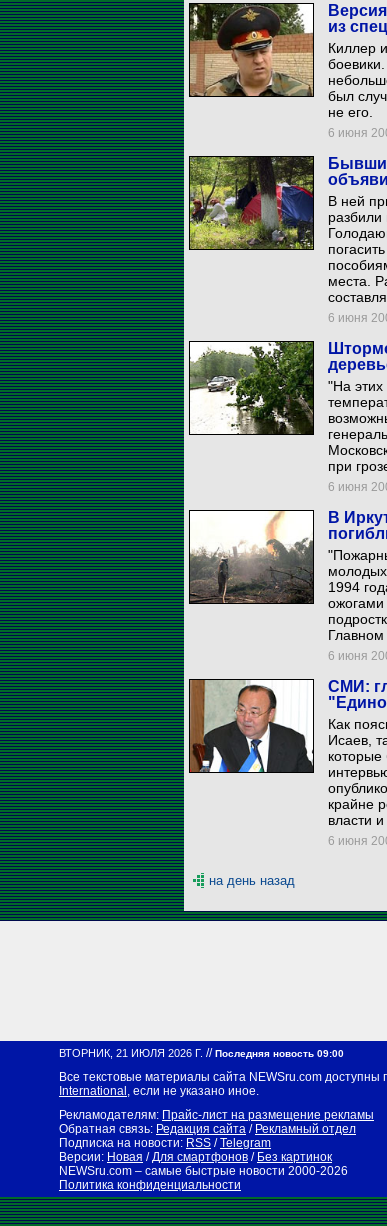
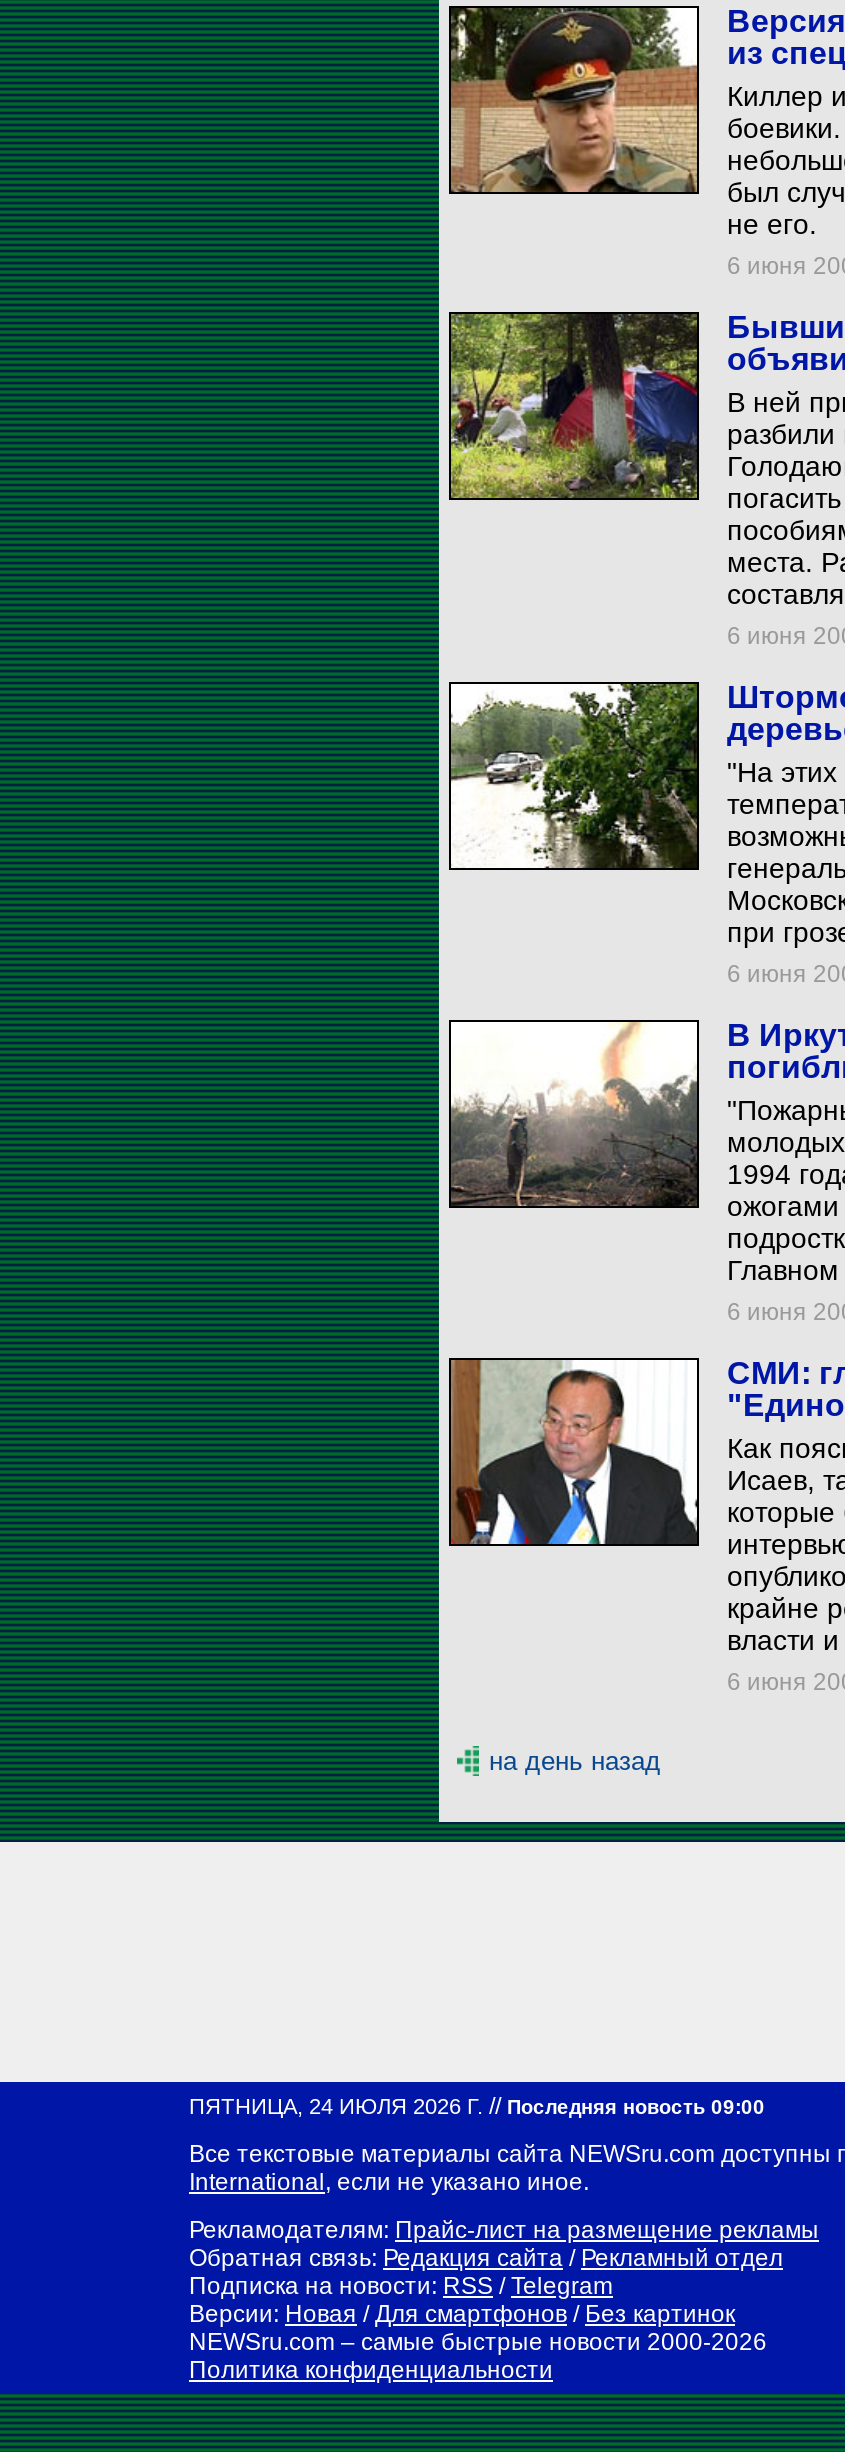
[59,1046,344,1060] ВТОРНИК, 21 ИЮЛЯ 2026 Г. // Последняя новость 09:00 -> [189,2092,765,2120] ПЯТНИЦА, 24 ИЮЛЯ 2026 Г. // Последняя новость 09:00

